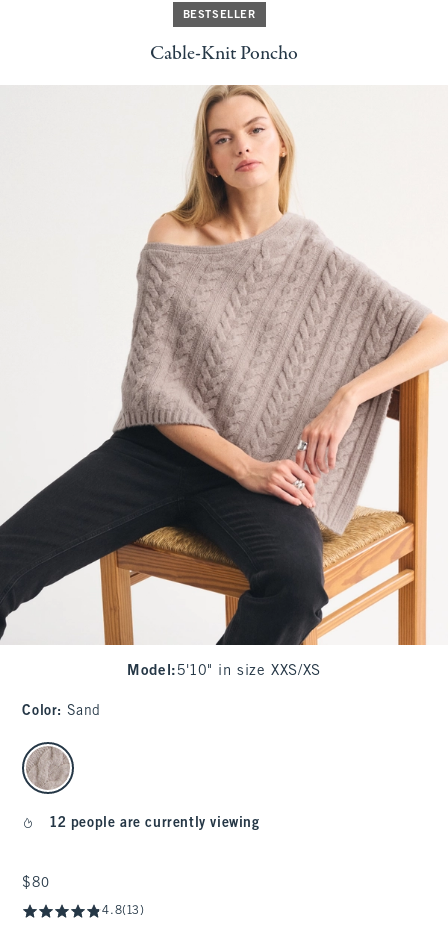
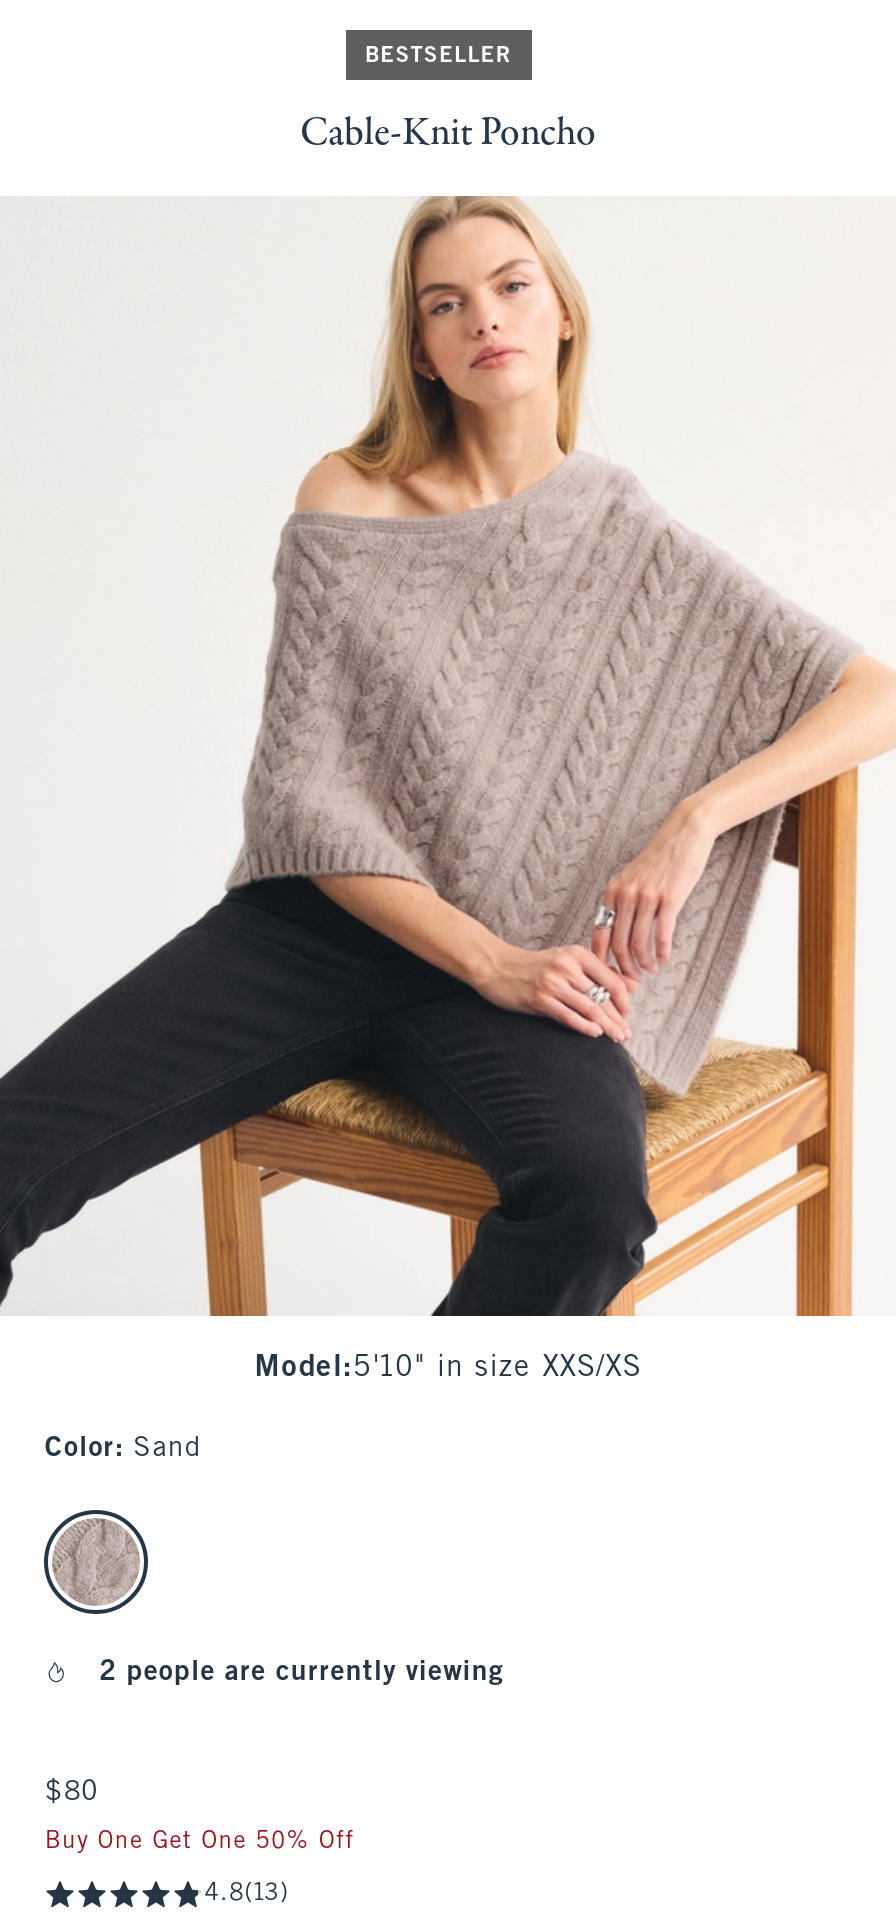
[50,817,260,830] 12 people are currently viewing -> [100,1660,504,1686] 2 people are currently viewing
none -> [45,1830,354,1854] Buy One Get One 50% Off

